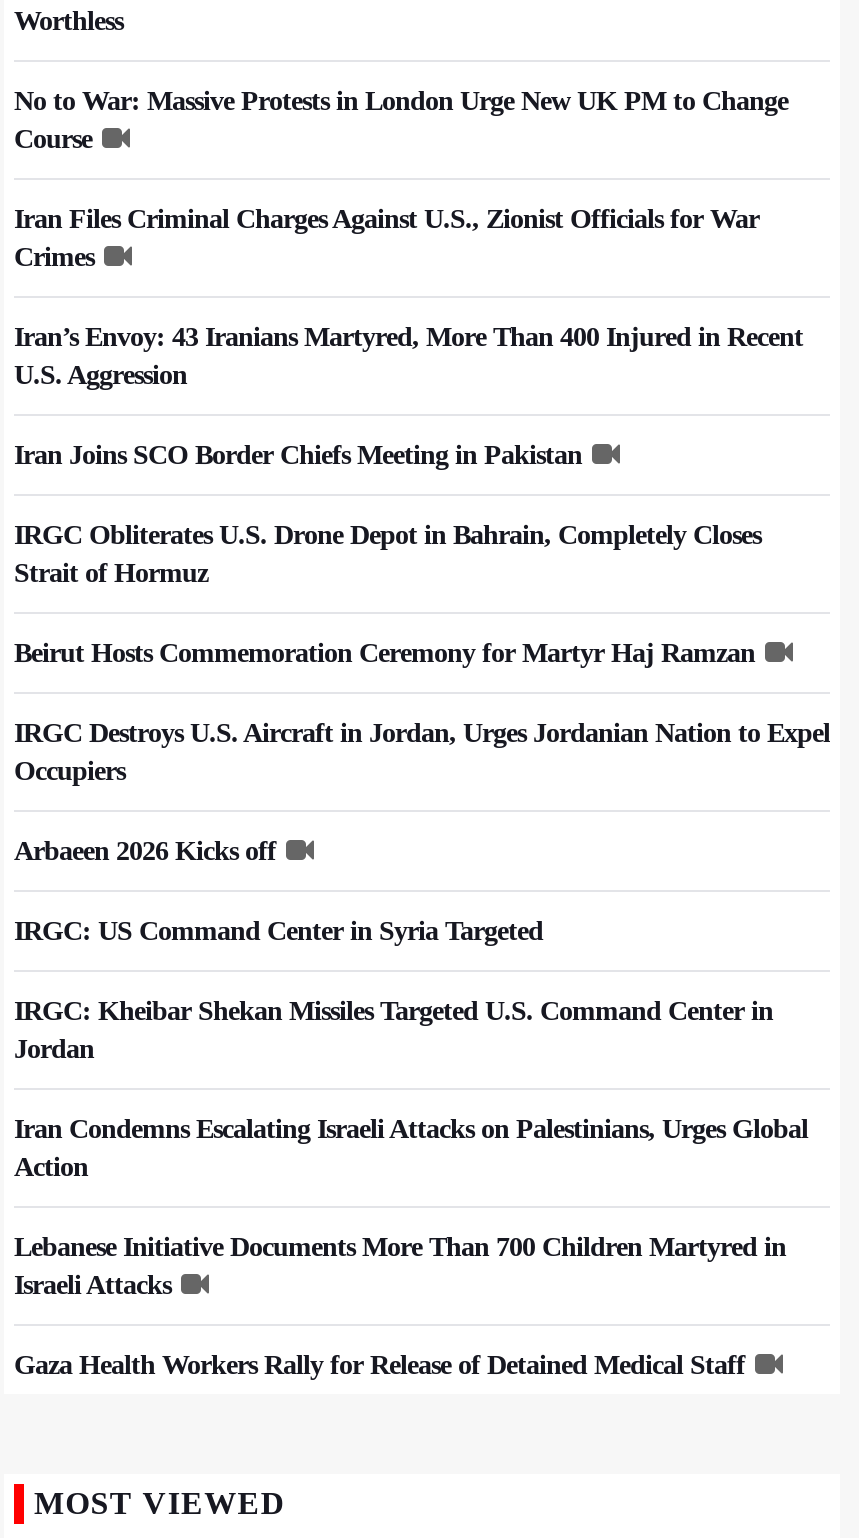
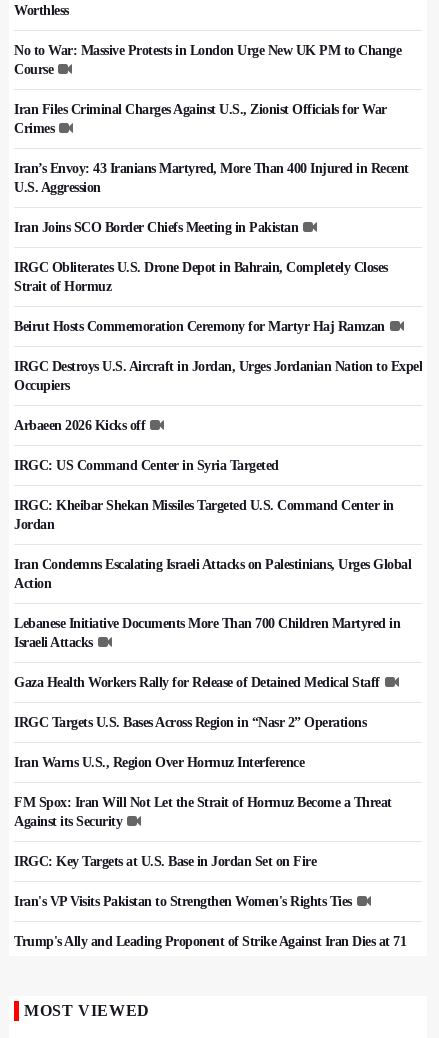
none -> [14,715,406,949] IRGC Targets U.S. Bases Across Region in “Nasr 2” Operations | Iran Warns U.S., Region Over Hormuz Interference | FM Spox: Iran Will Not Let the Strait of Hormuz Become a Threat | Against its Security | IRGC: Key Targets at U.S. Base in Jordan Set on Fire | Iran's VP Visits Pakistan to Strengthen Women's Rights Ties | Trump's Ally and Leading Proponent of Strike Against Iran Dies at 71

